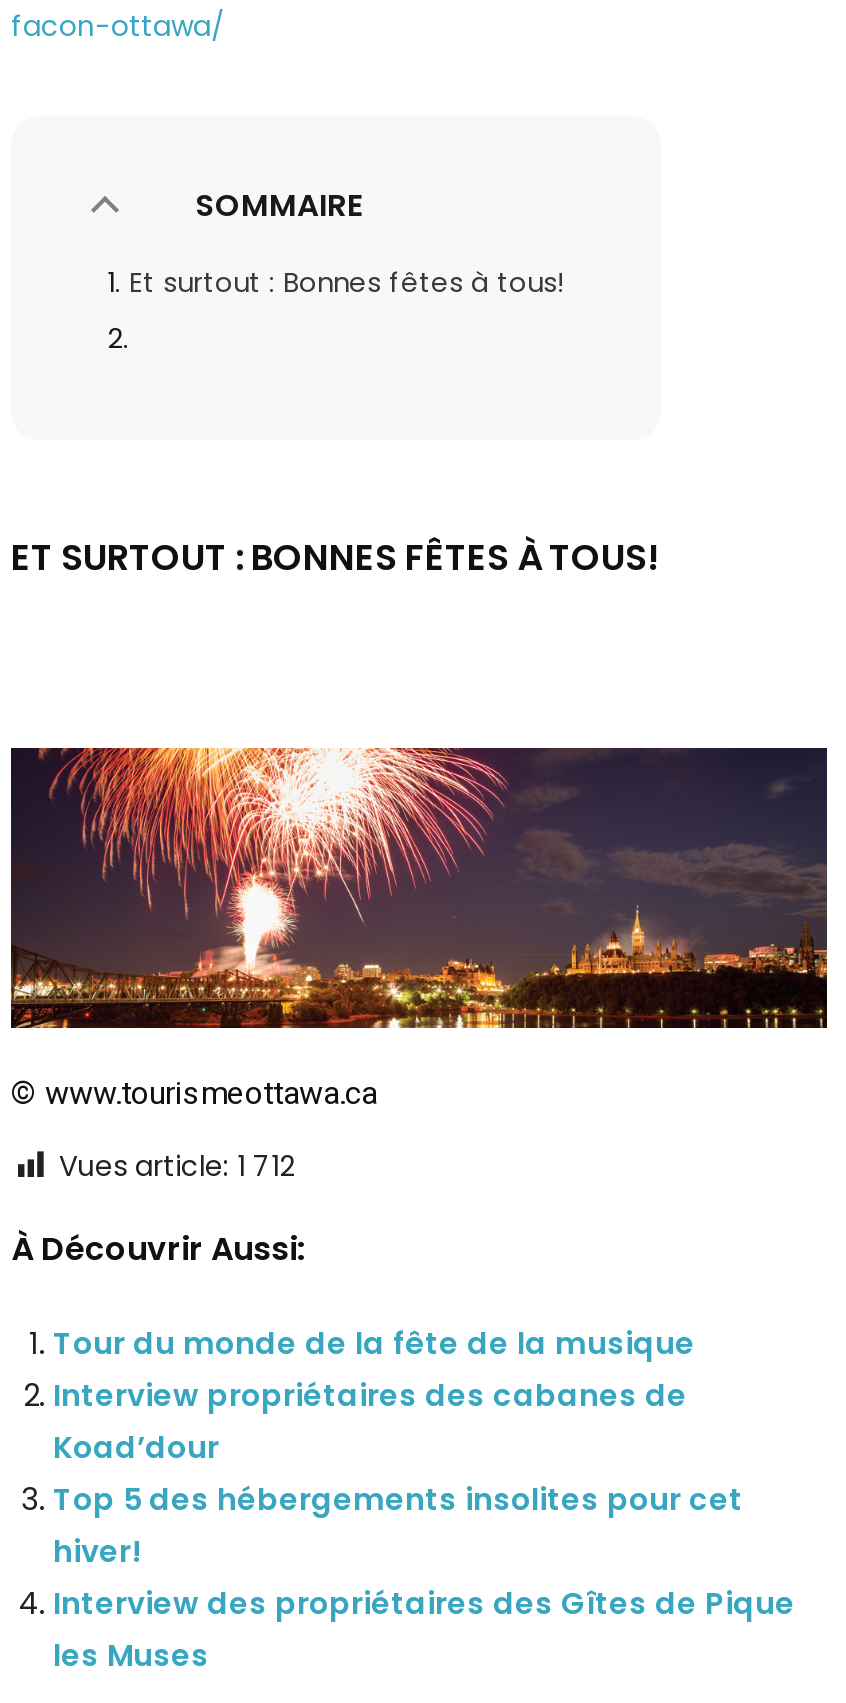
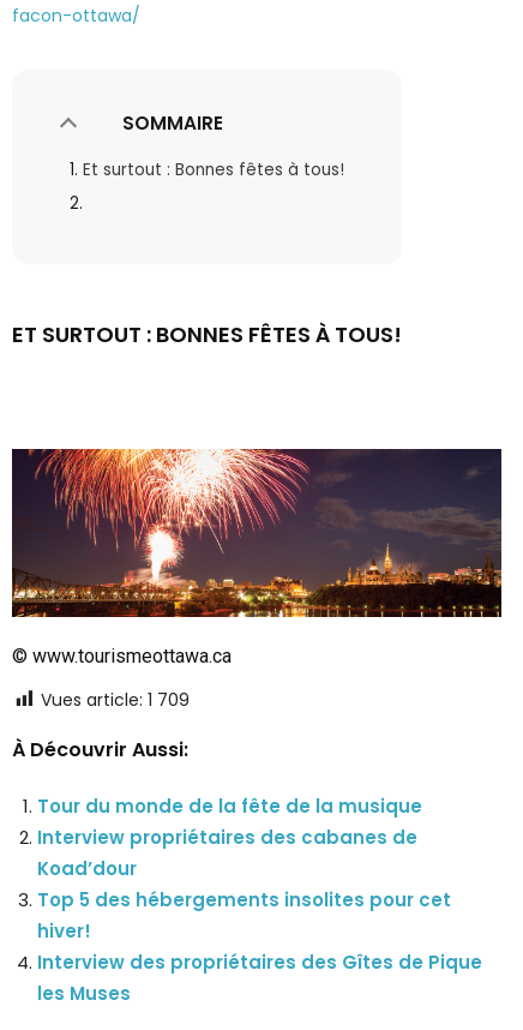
[59,1146,295,1186] Vues article: 1 712 -> [41,688,190,712] Vues article: 1 709

